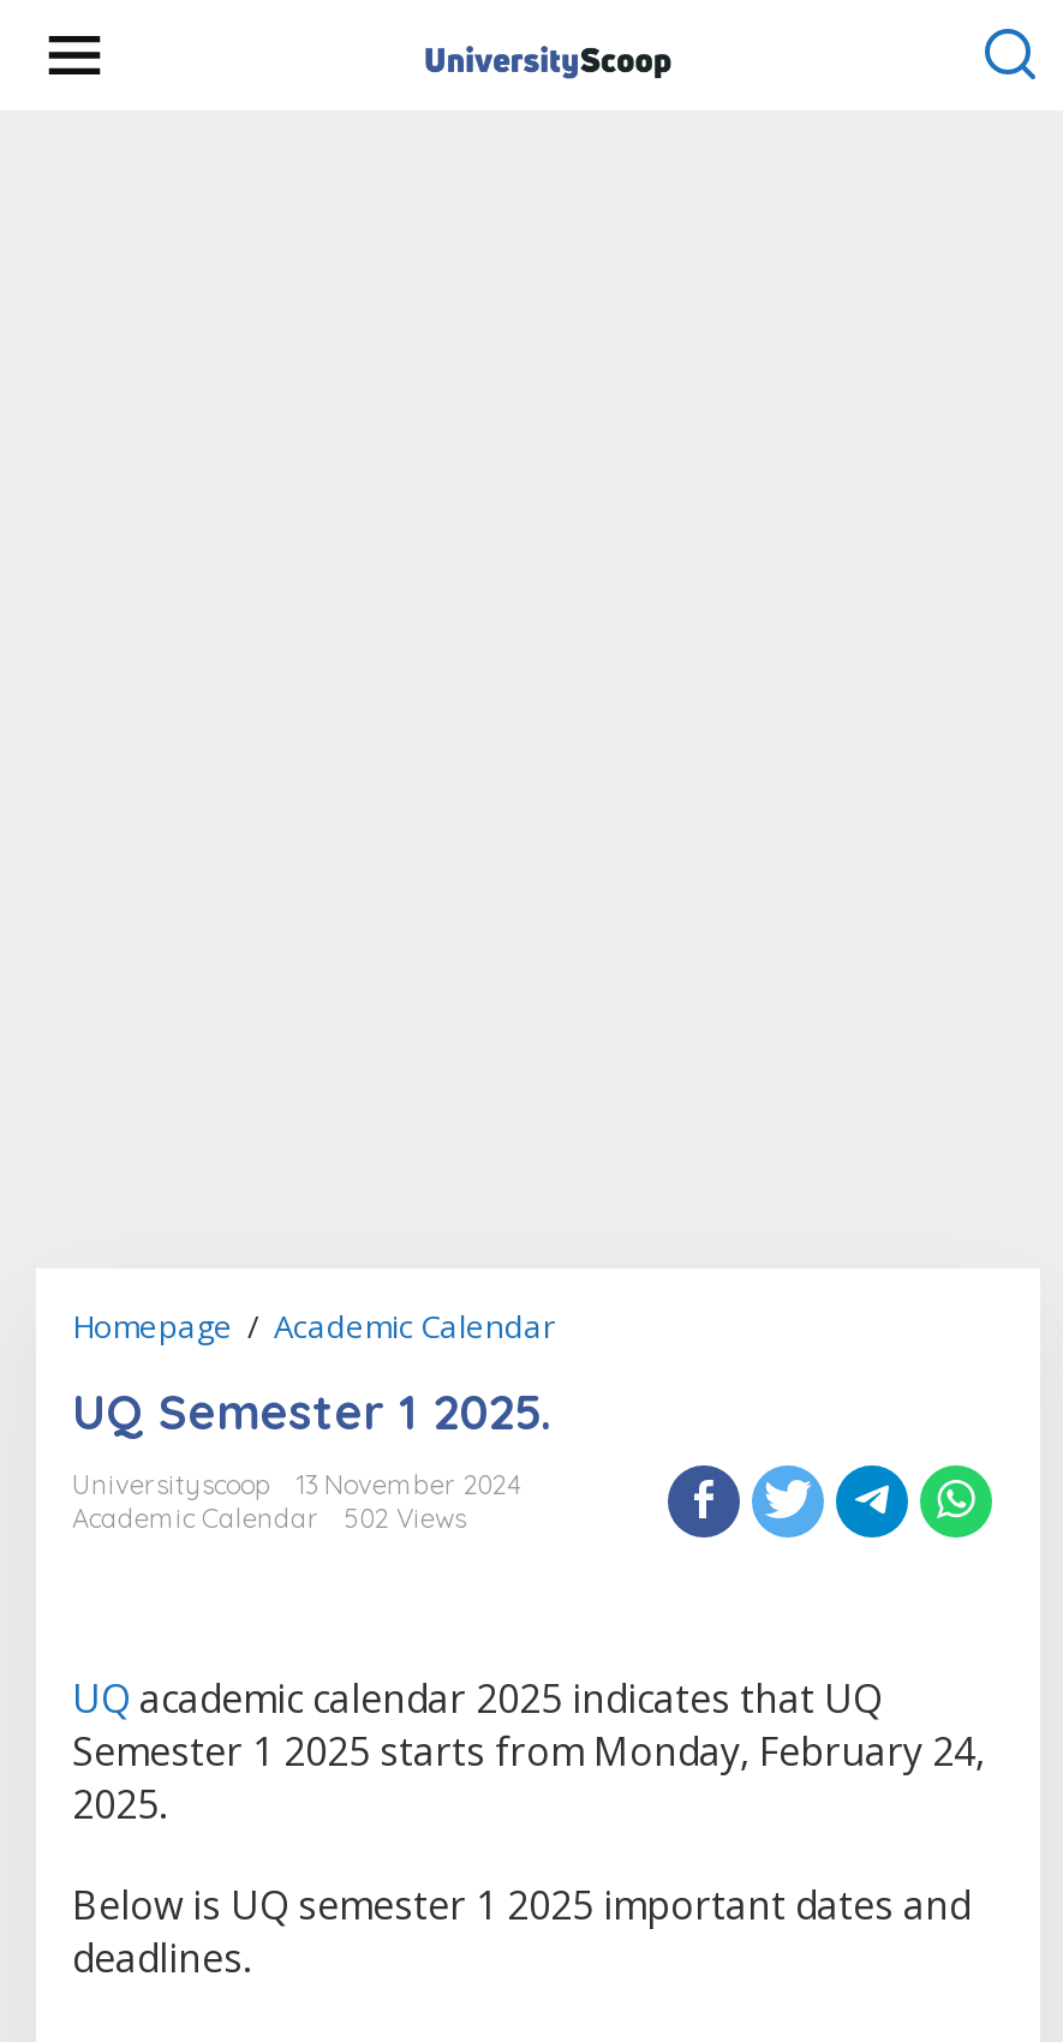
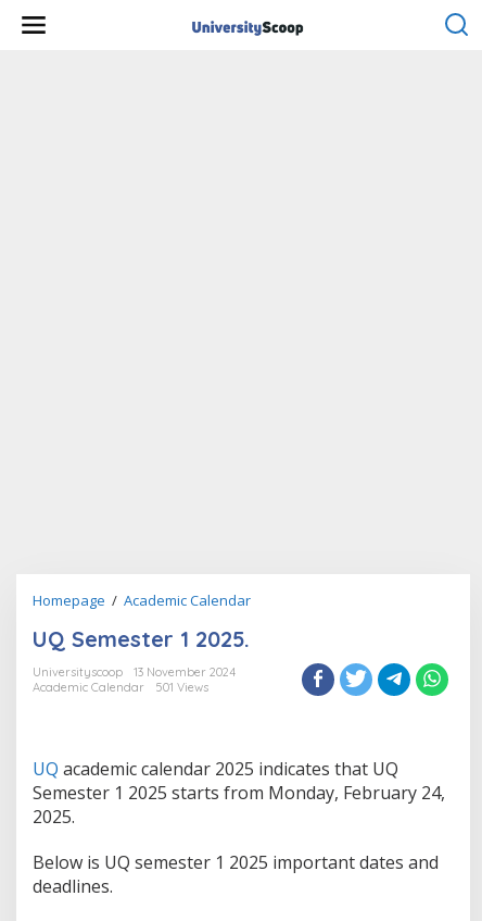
[72,1501,466,1535] Academic Calendar 502 Views -> [33,680,208,695] Academic Calendar 501 Views

